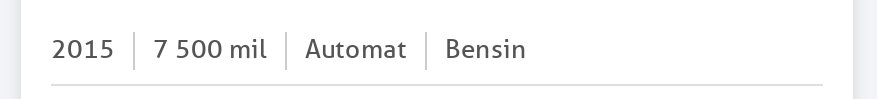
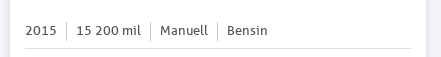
[153,32,407,66] 7 500 mil | Automat -> [76,22,208,39] 15 200 mil | Manuell

